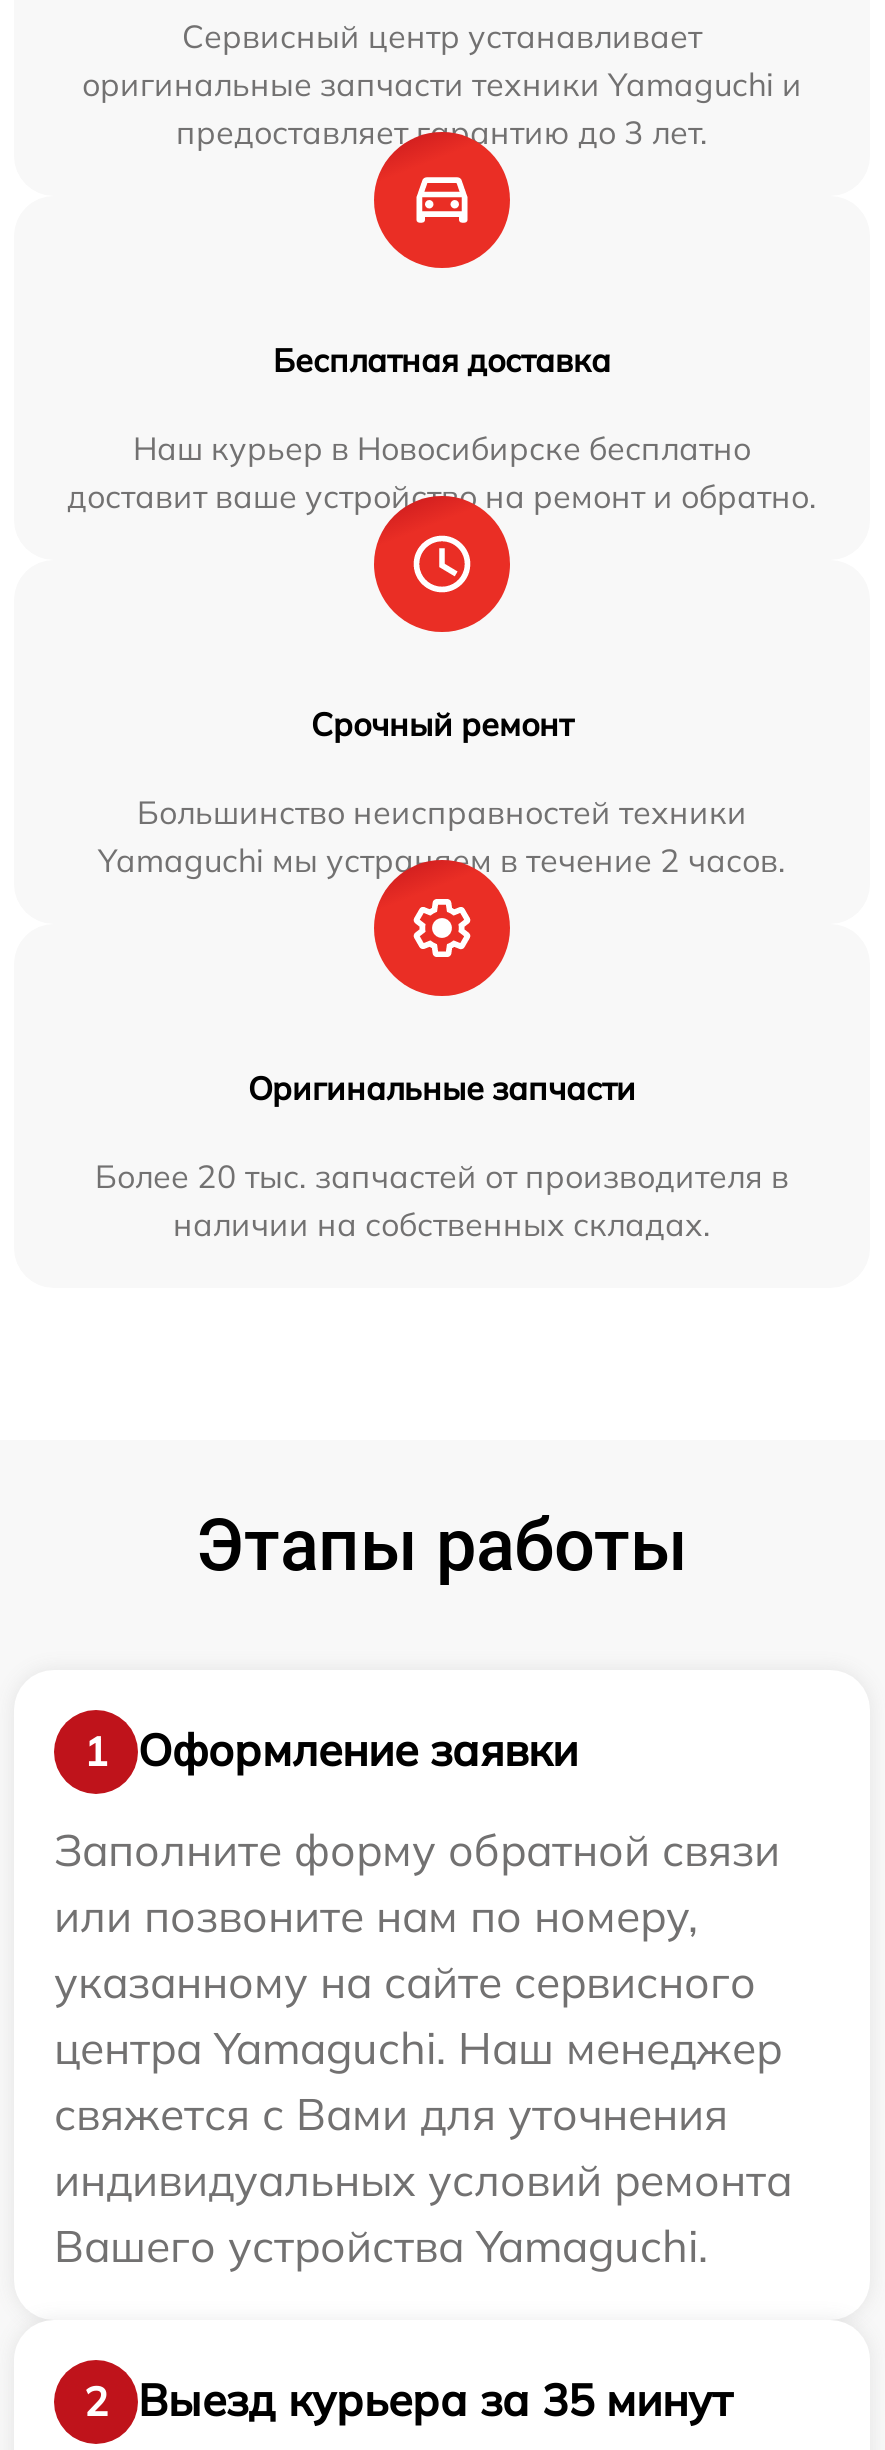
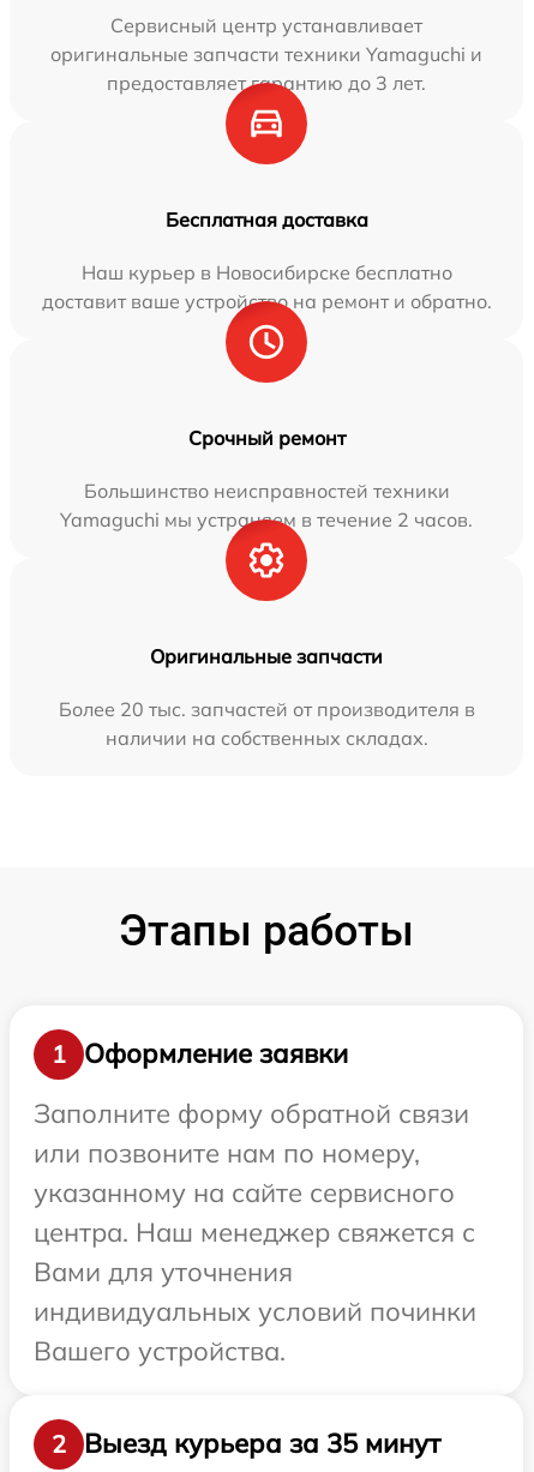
[54,2019,792,2273] центра Yamaguchi. Наш менеджер | свяжется с Вами для уточнения | индивидуальных условий ремонта | Вашего устройства Yamaguchi. -> [34,1215,476,1367] центра. Наш менеджер свяжется с | Вами для уточнения | индивидуальных условий починки | Вашего устройства.

